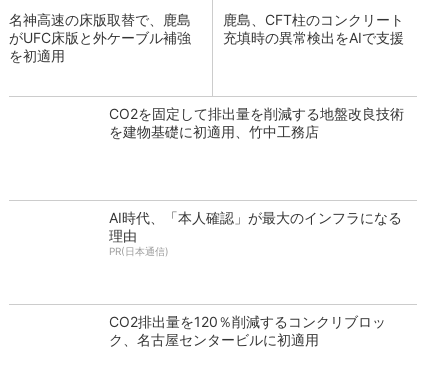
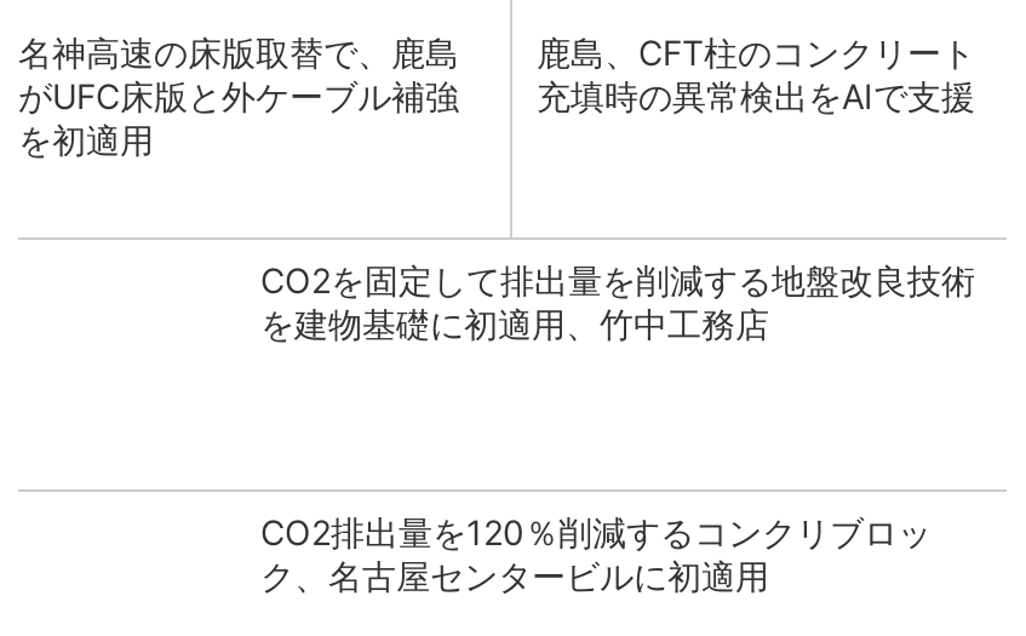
[109,209,402,257] AI時代、「本人確認」が最大のインフラになる | 理由 | PR(日本通信) -> none

